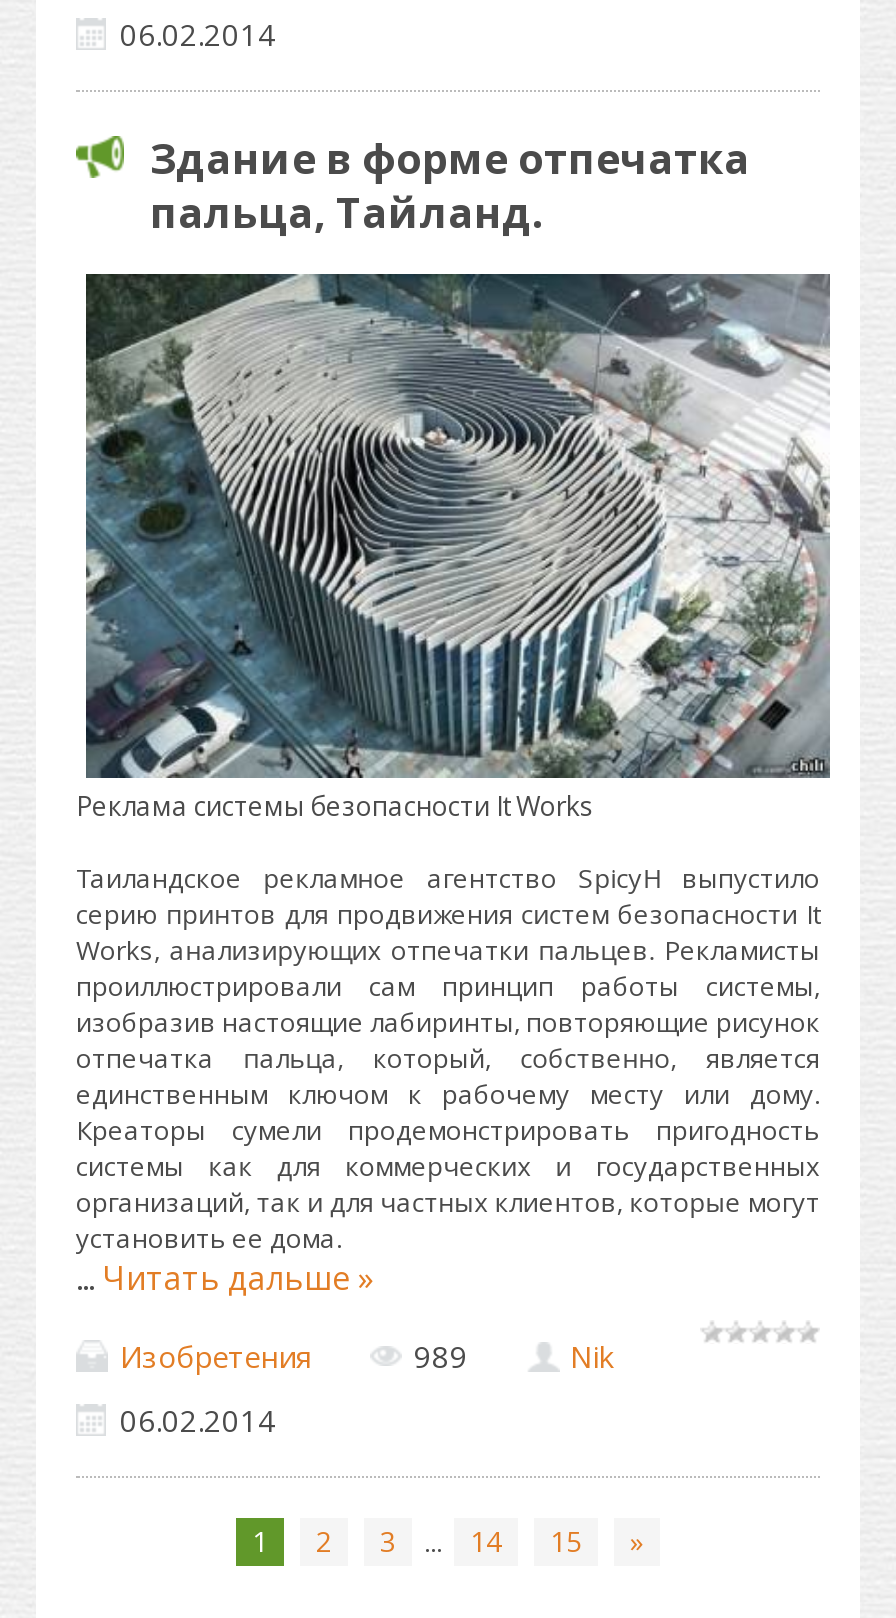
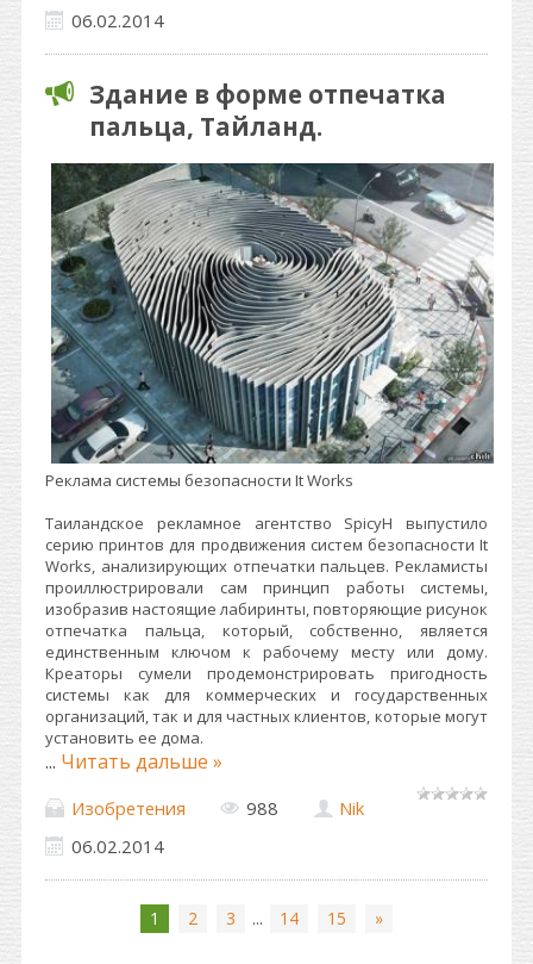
[414,1336,468,1376] 989 -> [246,796,278,820] 988

